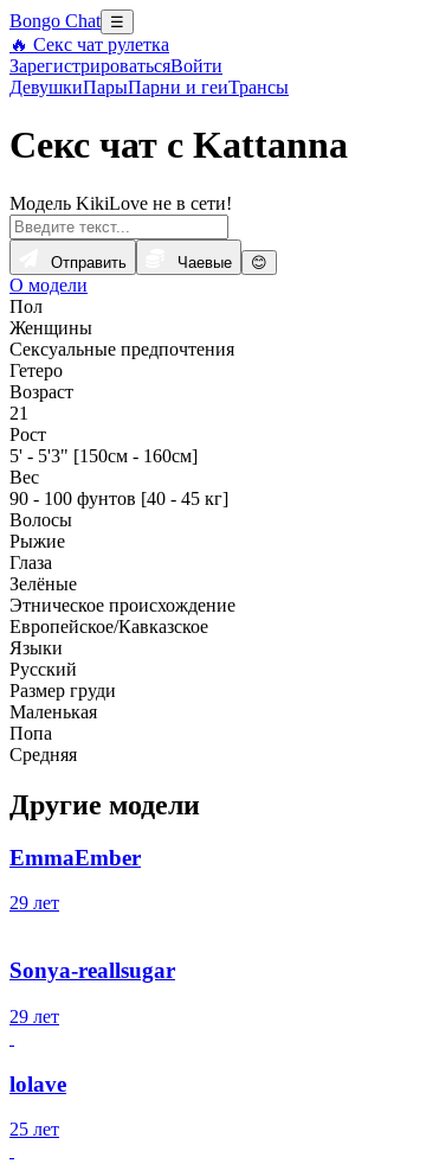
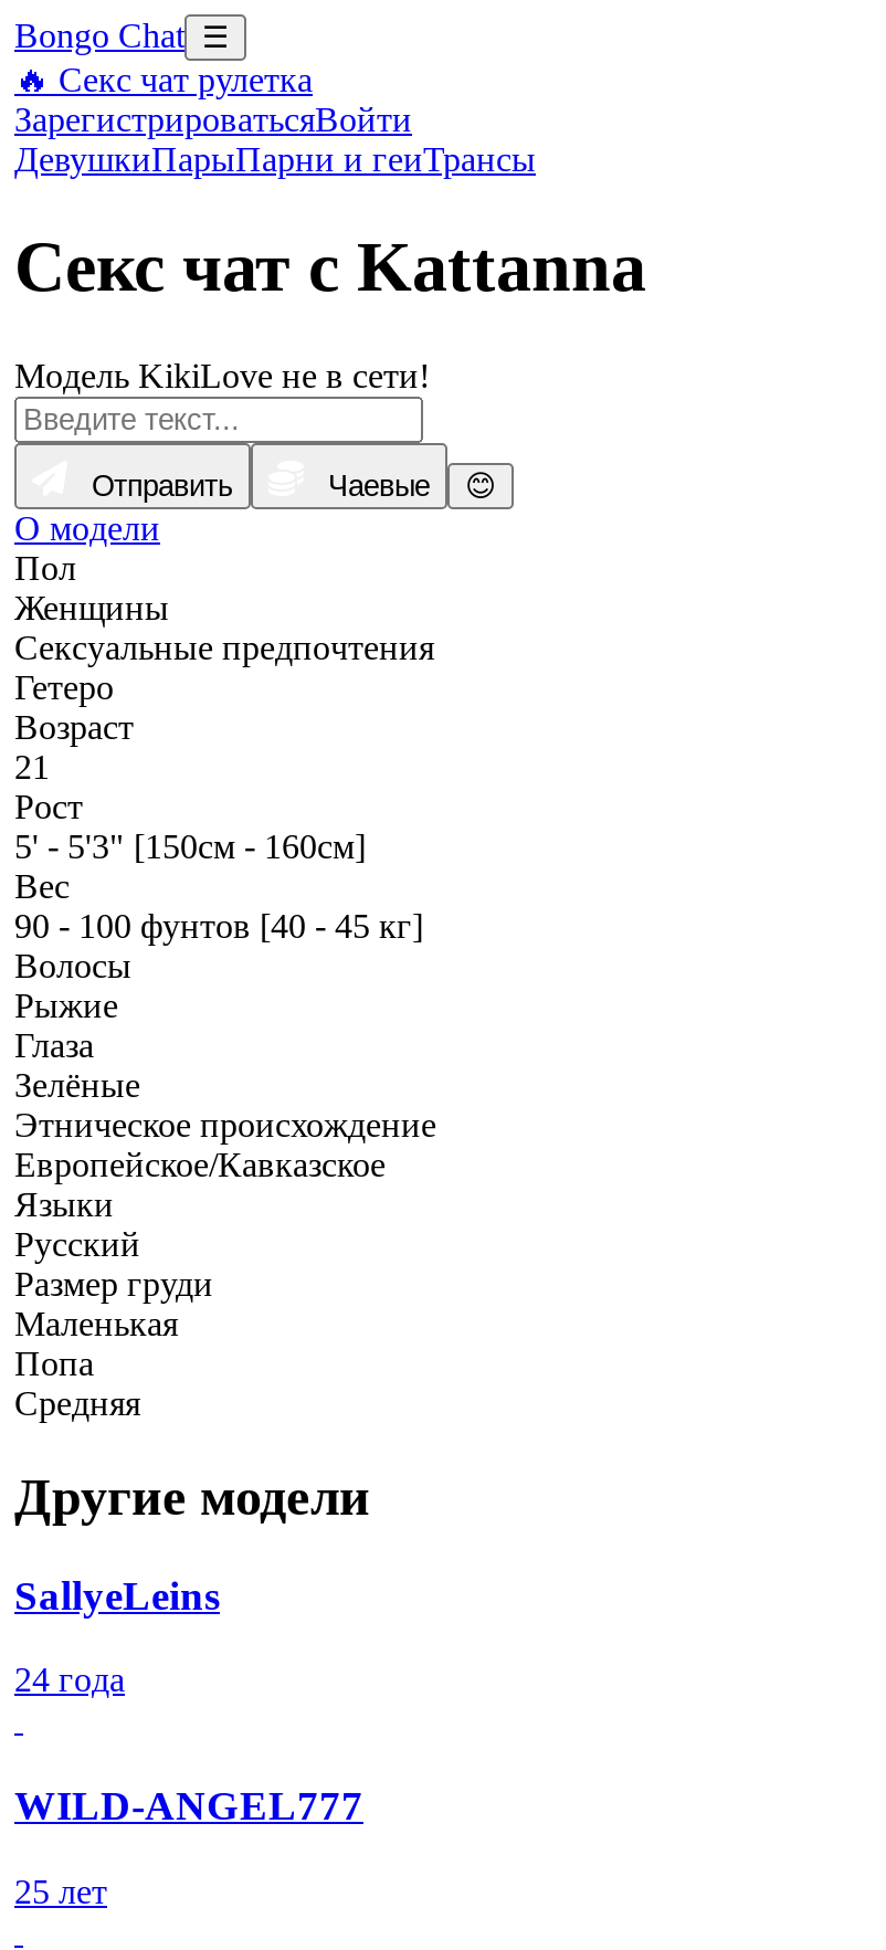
[9,845,175,1096] EmmaEmber | 29 лет | Sonya-reallsugar | 29 лет | lolave -> [14,1571,363,1829] SallyeLeins | 24 года | WILD-ANGEL777

